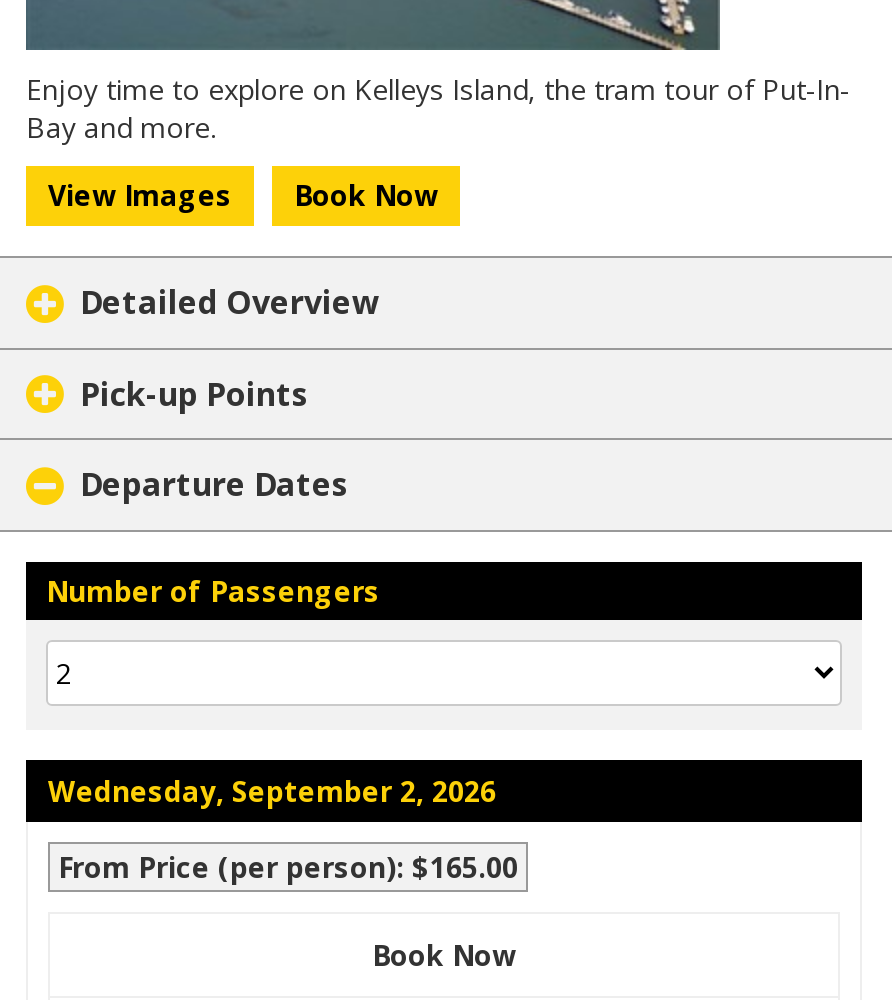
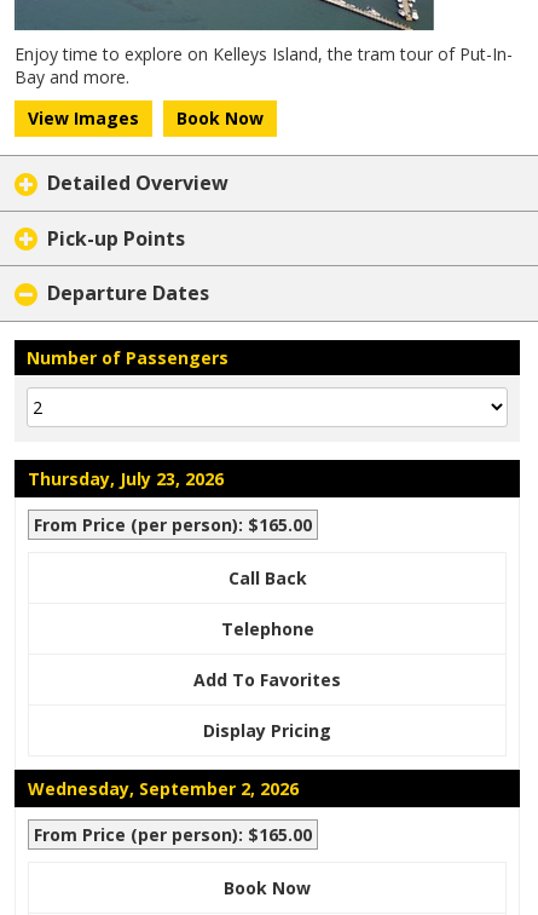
none -> [28,467,341,742] Thursday, July 23, 2026 | From Price (per person): $165.00 | Call Back | Telephone | Add To Favorites | Display Pricing

